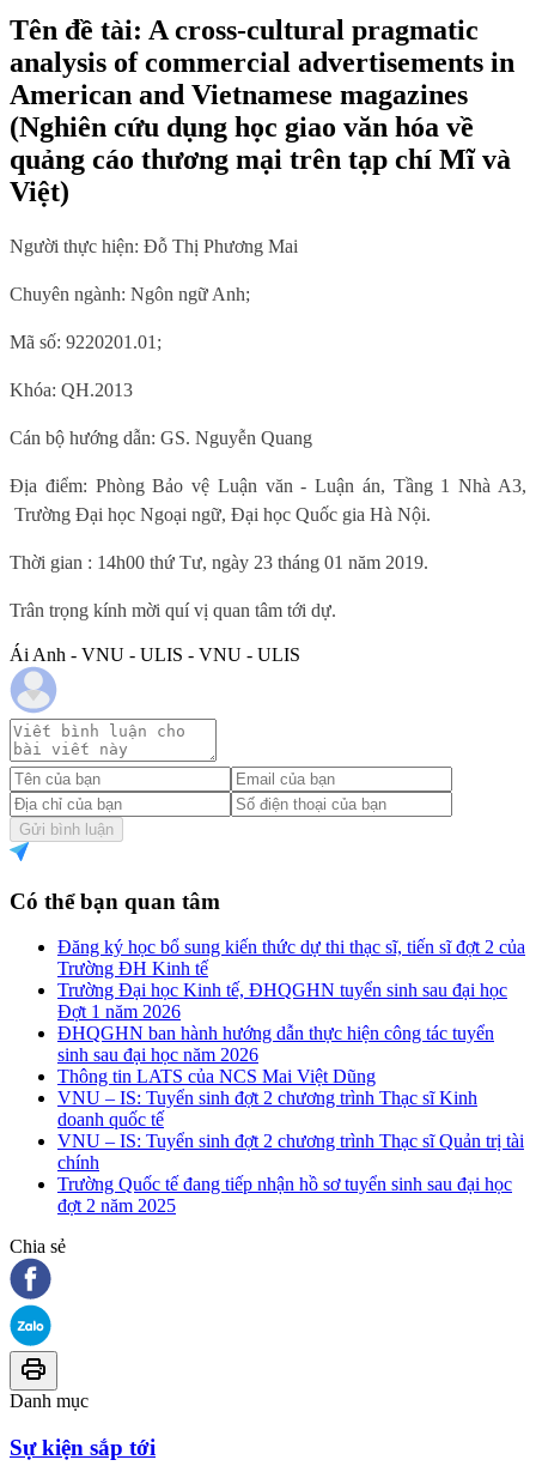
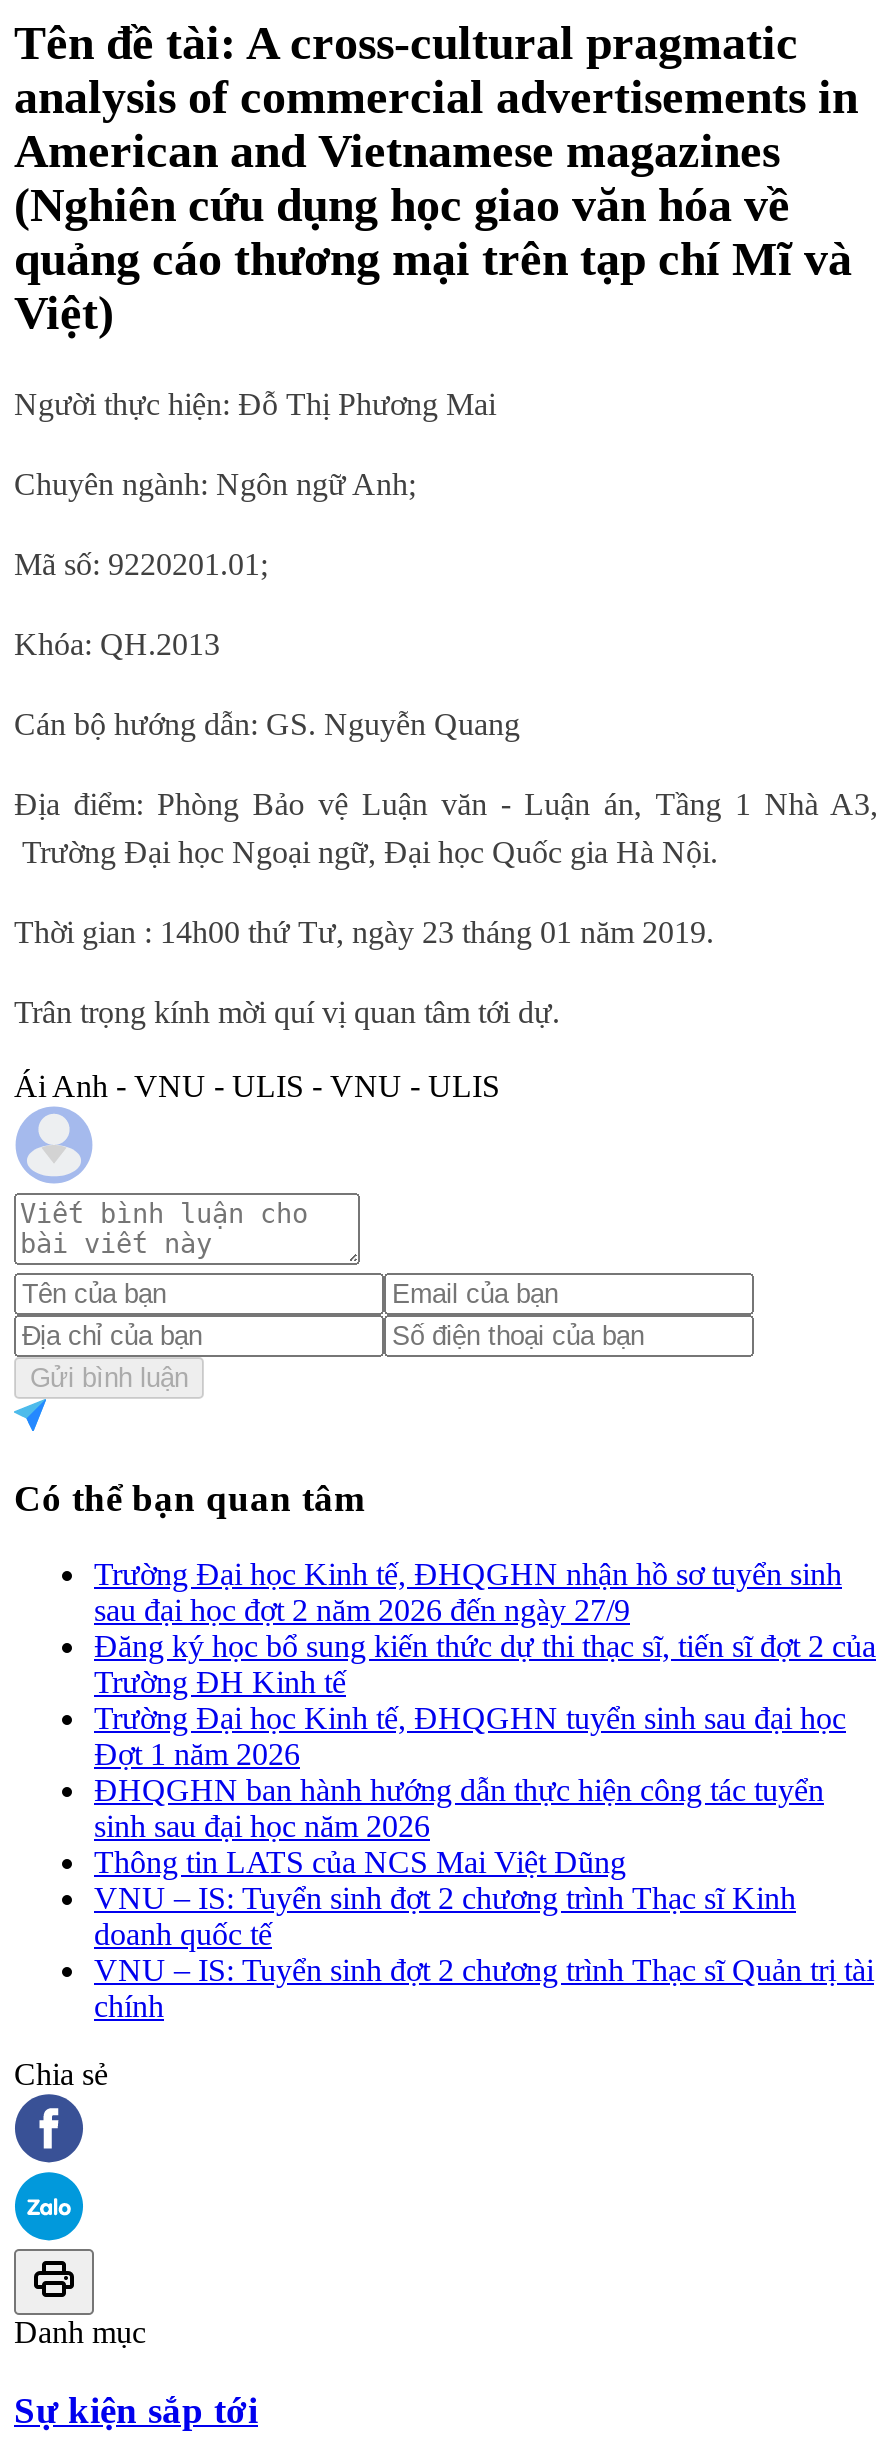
none -> [94,1557,842,1627] Trường Đại học Kinh tế, ĐHQGHN nhận hồ sơ tuyển sinh | sau đại học đợt 2 năm 2026 đến ngày 27/9
moved [57,937,525,1173] -> [94,1629,876,2023]: Đăng ký học bổ sung kiến thức dự thi thạc sĩ, tiến sĩ đợt 2 của | Trường ĐH Kinh tế | Trường Đại học Kinh tế, ĐHQGHN tuyển sinh sau đại học | ... | VNU – IS: Tuyển sinh đợt 2 chương trình Thạc sĩ Quản trị tài | chính
[57,1174,512,1216] Trường Quốc tế đang tiếp nhận hồ sơ tuyển sinh sau đại học | đợt 2 năm 2025 -> none

